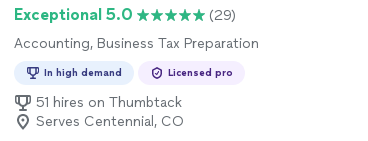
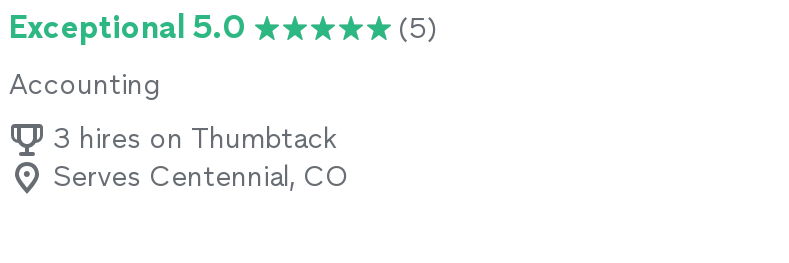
[14,7,259,111] (29) | Accounting, Business Tax Preparation | In high demand | Licensed pro | 51 hires on Thumbtack -> [9,11,437,156] (5) | Accounting | 3 hires on Thumbtack

